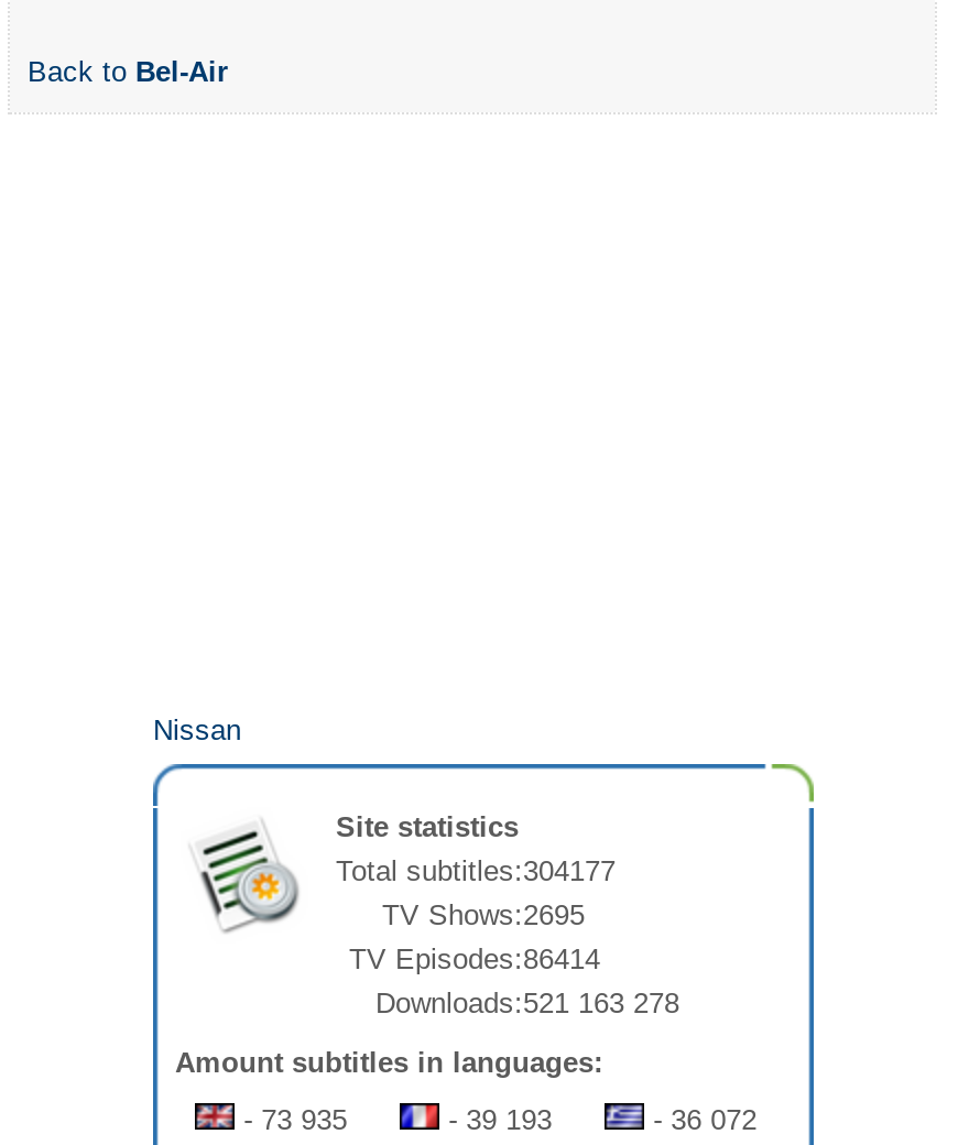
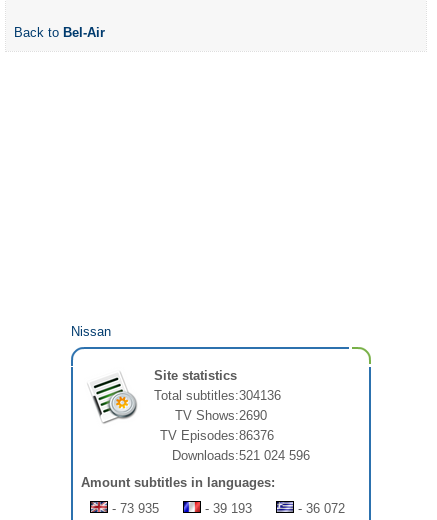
[336,855,616,888] Total subtitles:304177 -> [154,388,281,403] Total subtitles:304136
[382,899,585,932] TV Shows:2695 -> [175,408,267,423] TV Shows:2690
[349,943,600,976] TV Episodes:86414 -> [160,428,274,443] TV Episodes:86376
[375,987,679,1020] Downloads:521 163 278 -> [172,448,310,463] Downloads:521 024 596

